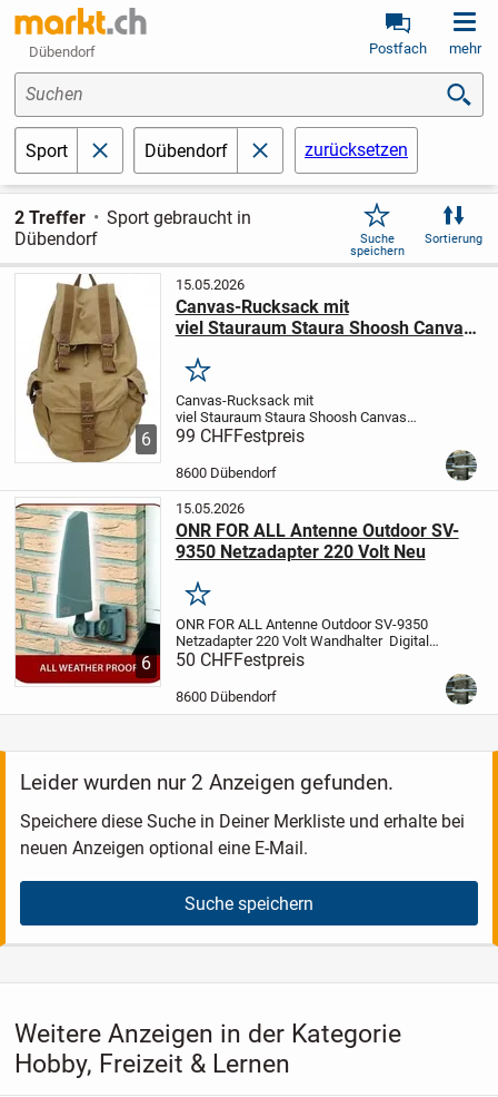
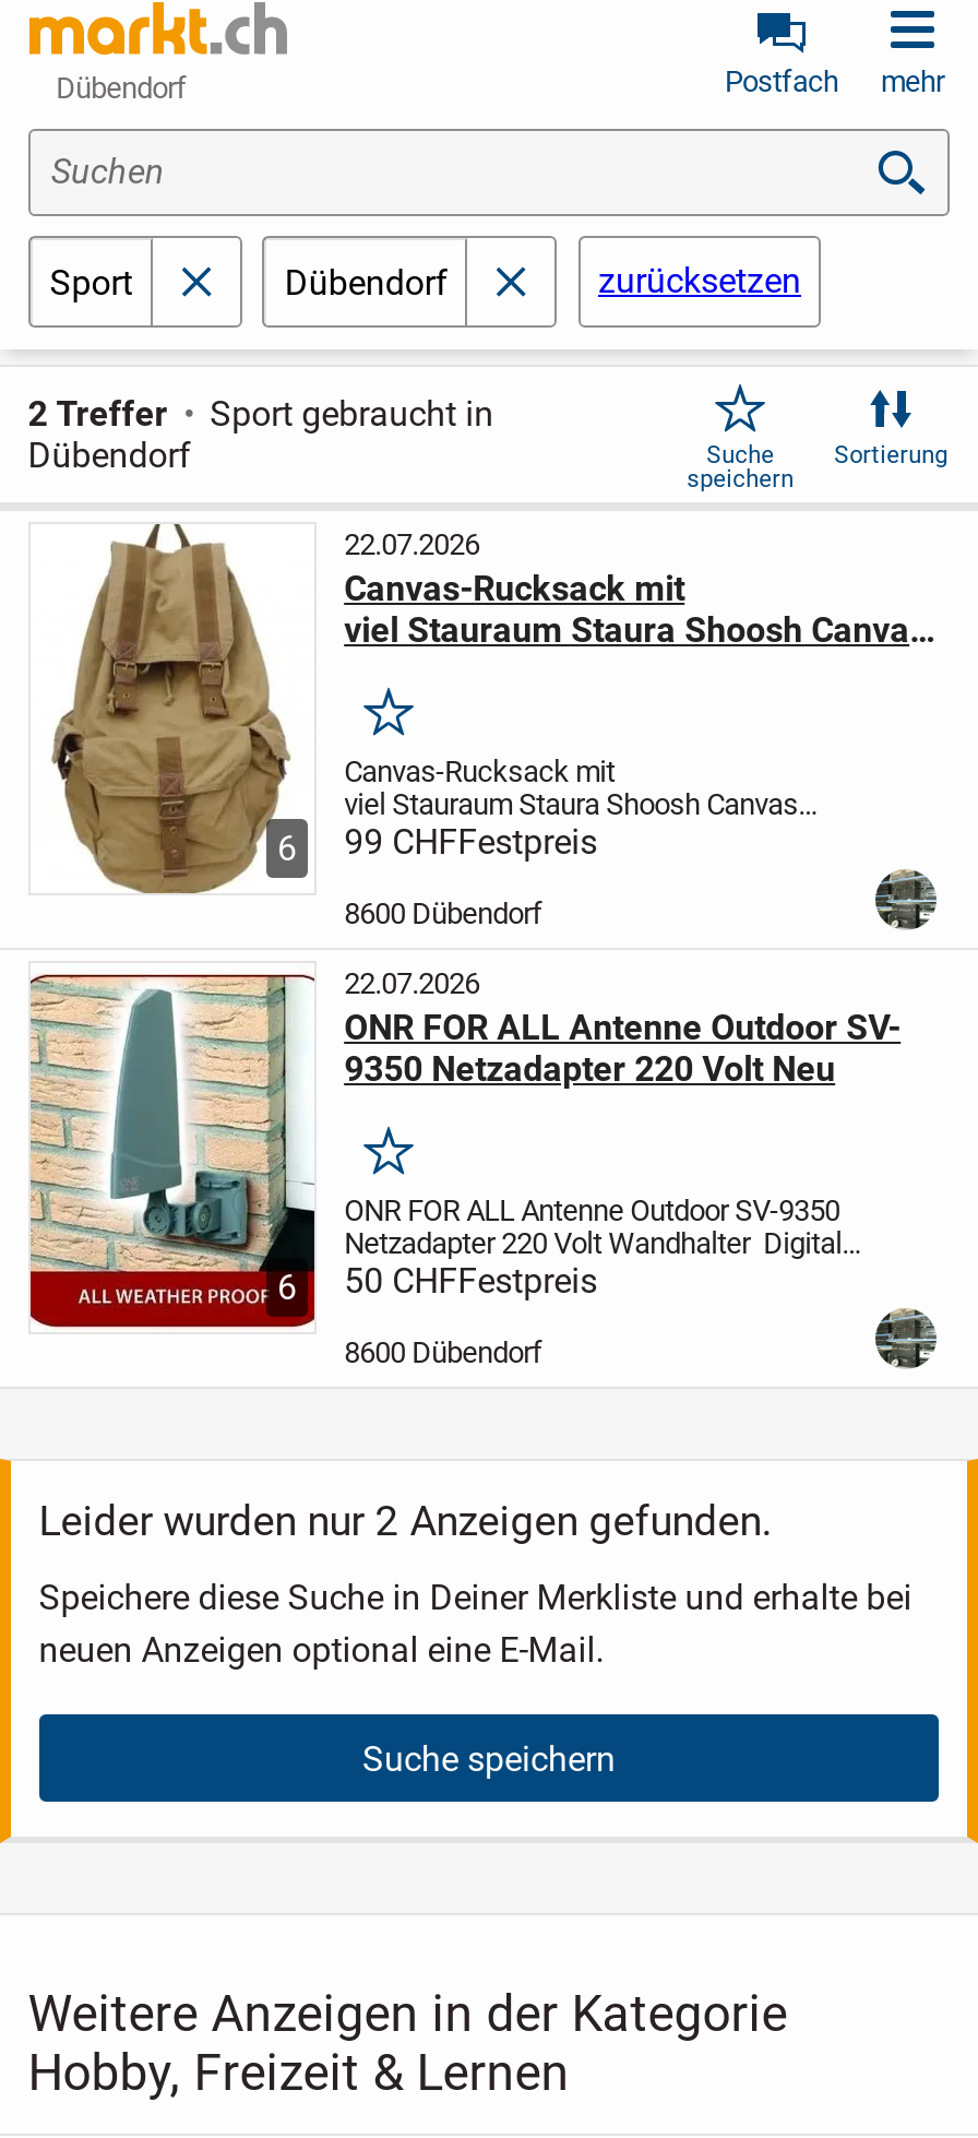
[175,276,244,293] 15.05.2026 -> [344,528,479,561] 22.07.2026
[175,500,244,517] 15.05.2026 -> [344,967,479,1000] 22.07.2026

